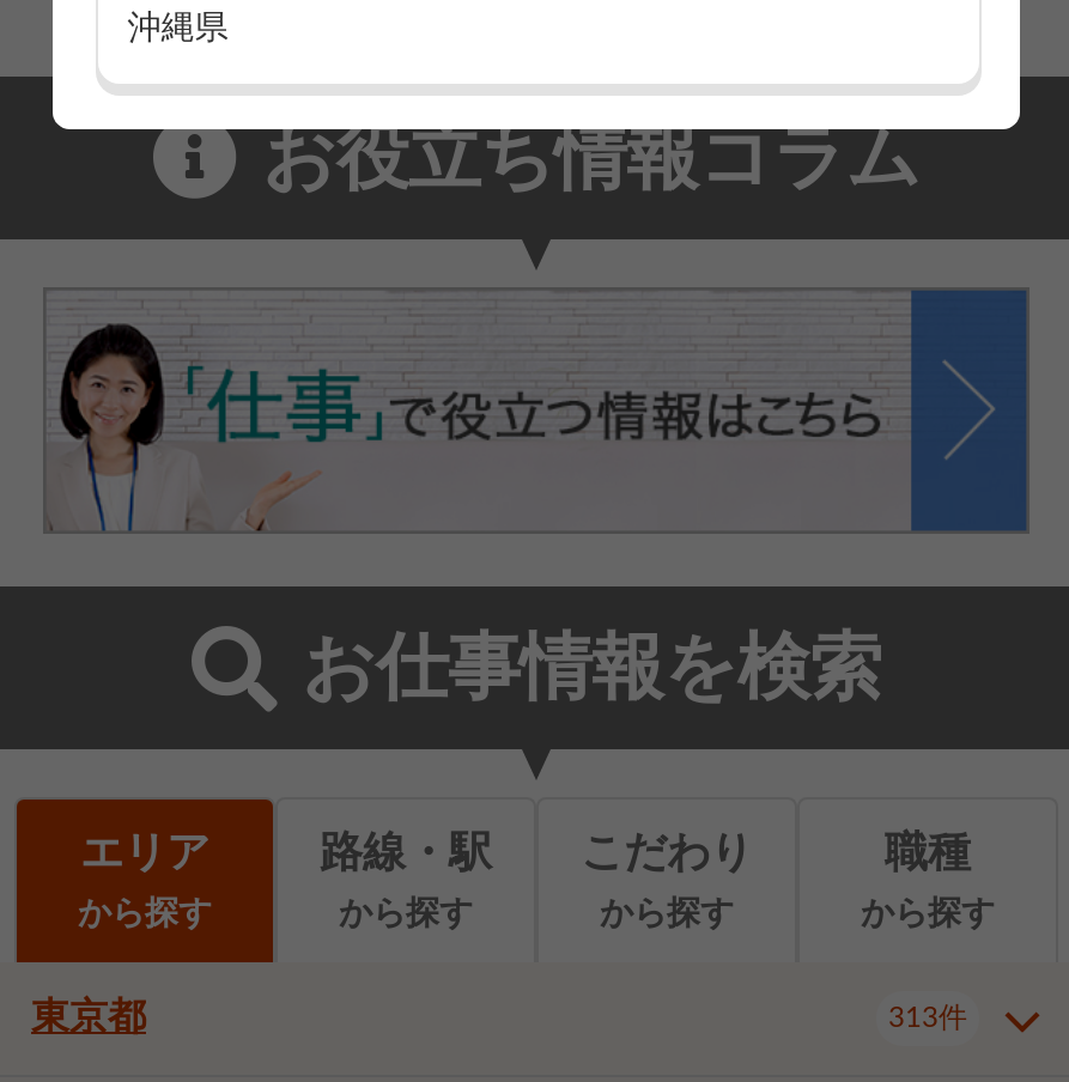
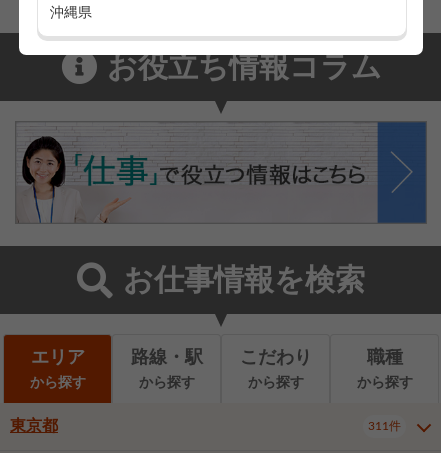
[888,1003,967,1032] 313件 -> [368,420,401,432] 311件

